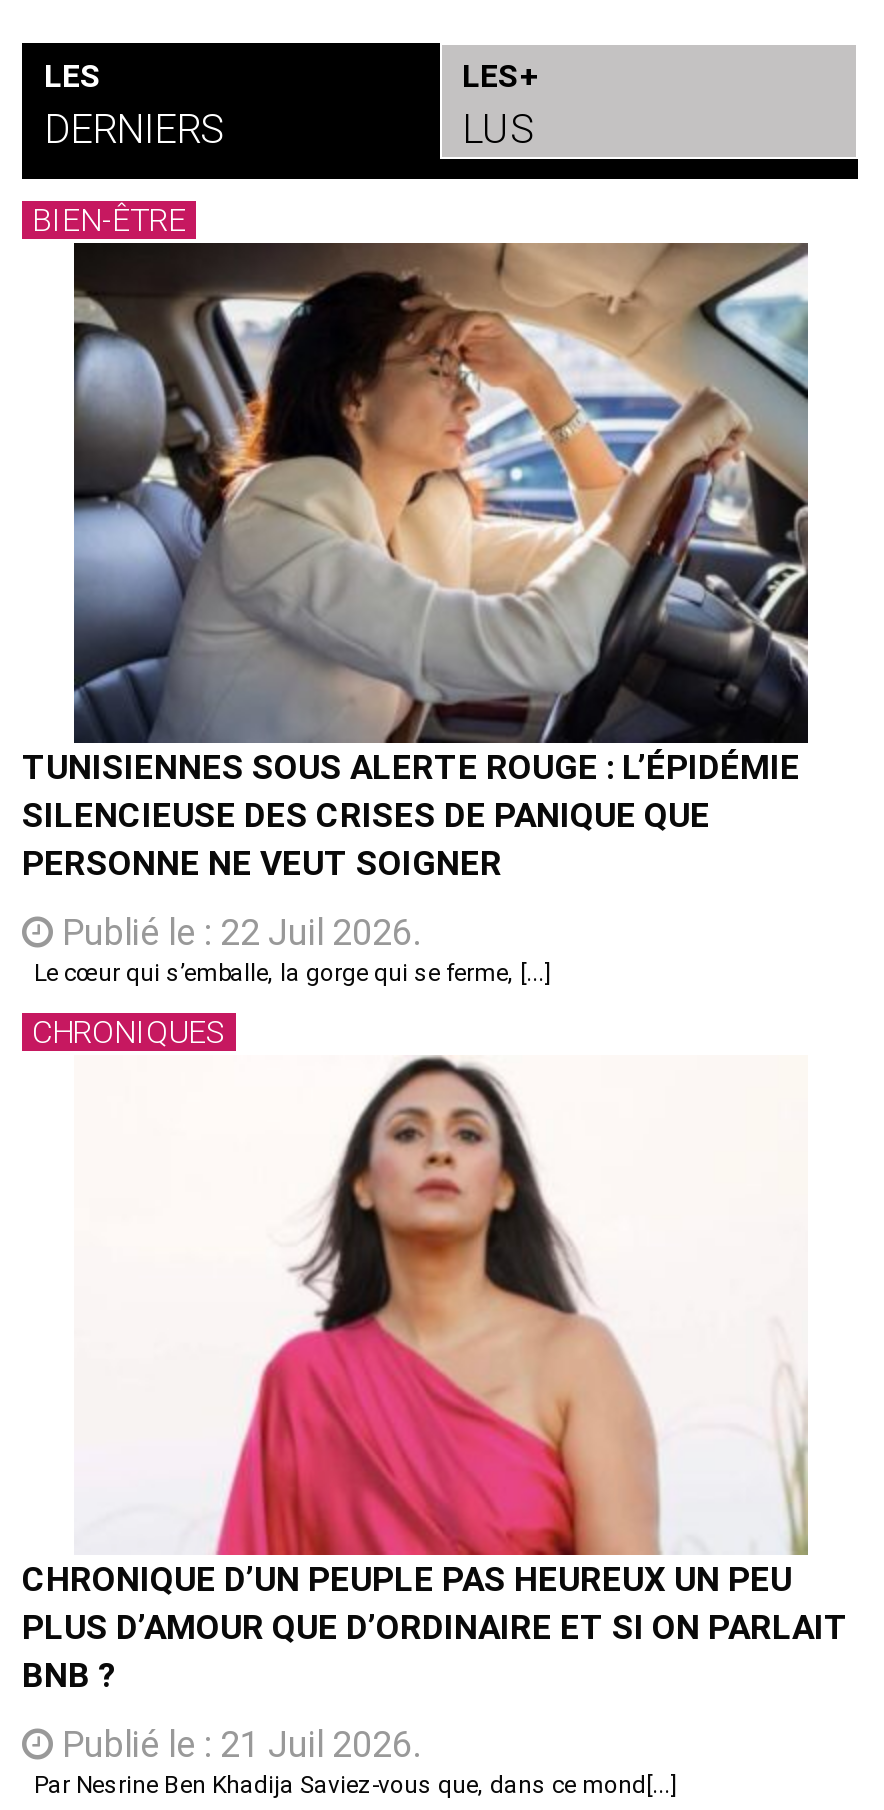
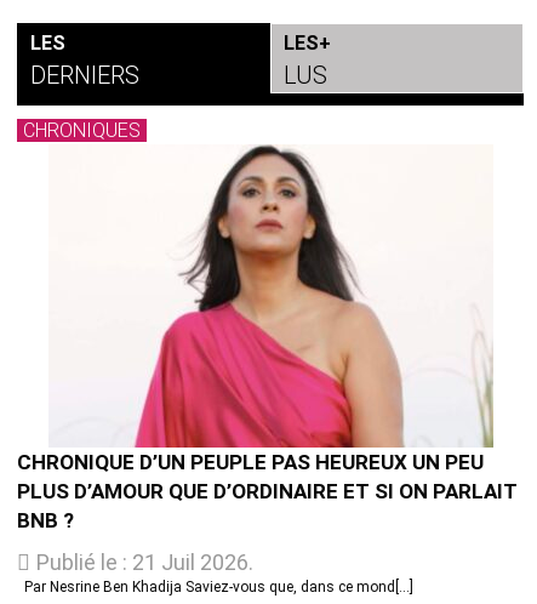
[32,201,186,239] BIEN-ÊTRE -> none
[22,241,810,987] [image] | TUNISIENNES SOUS ALERTE ROUGE : L’ÉPIDÉMIE | SILENCIEUSE DES CRISES DE PANIQUE QUE | PERSONNE NE VEUT SOIGNER | Publié le : 22 Juil 2026. | Le cœur qui s’emballe, la gorge qui se ferme, [...] -> none

